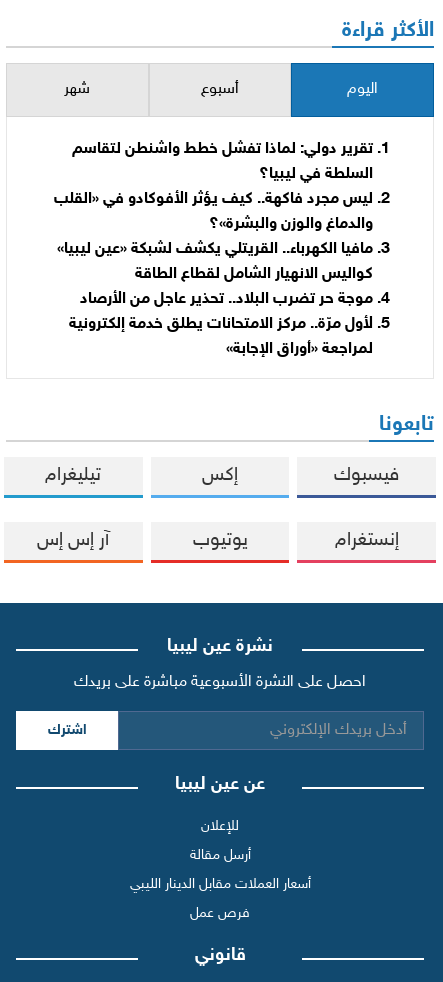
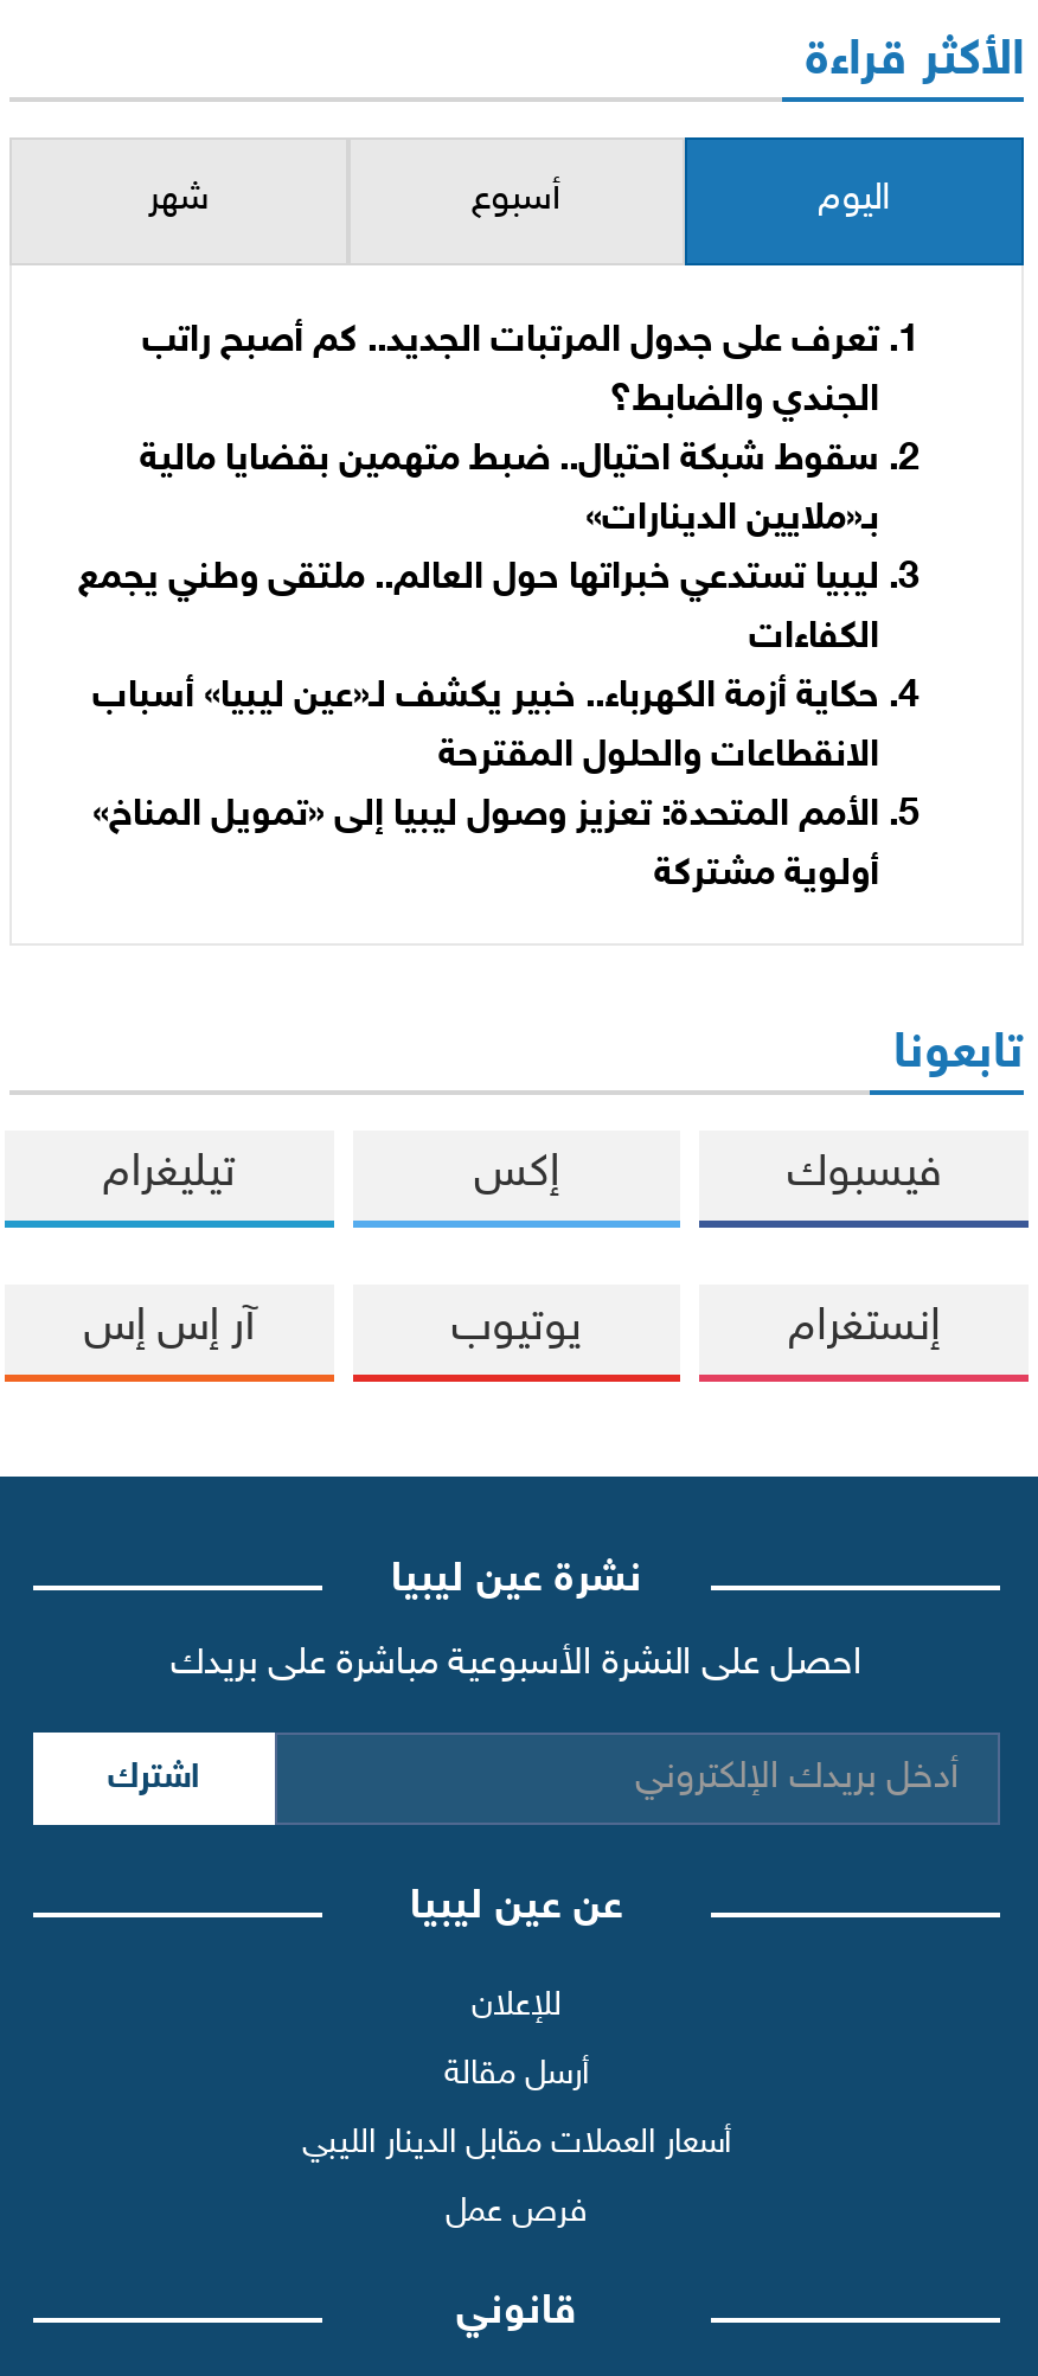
[54,140,373,359] تقرير دولي: لماذا تفشل خطط واشنطن لتقاسم | السلطة في ليبيا؟ | ليس مجرد فاكهة.. كيف يؤثر الأفوكادو في «القلب | والدماغ والوزن والبشرة»؟ | مافيا الكهرباء.. القريتلي يكشف لشبكة «عين ليبيا» | كواليس الانهيار الشامل لقطاع الطاقة | موجة حر تضرب البلاد.. تحذير عاجل من الأرصاد | لأول مرّة.. مركز الامتحانات يطلق خدمة إلكترونية | لمراجعة «أوراق الإجابة» -> [78,320,879,898] تعرف على جدول المرتبات الجديد.. كم أصبح راتب | الجندي والضابط؟ | سقوط شبكة احتيال.. ضبط متهمين بقضايا مالية | بـ«ملايين الدينارات» | ليبيا تستدعي خبراتها حول العالم.. ملتقى وطني يجمع | الكفاءات | حكاية أزمة الكهرباء.. خبير يكشف لـ«عين ليبيا» أسباب | الانقطاعات والحلول المقترحة | الأمم المتحدة: تعزيز وصول ليبيا إلى «تمويل المناخ» | أولوية مشتركة

